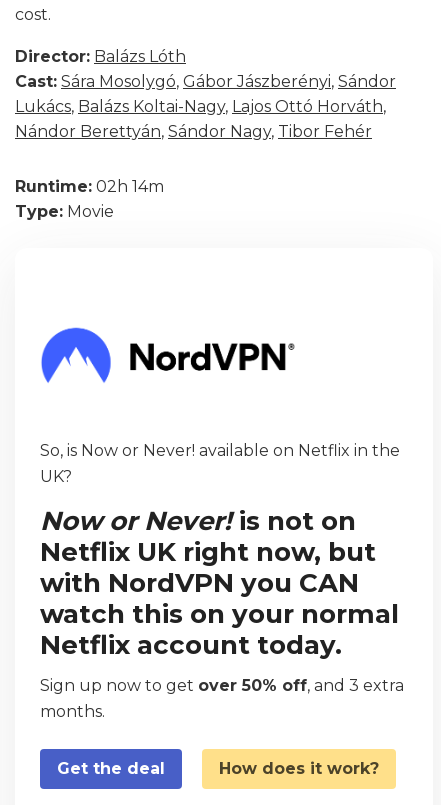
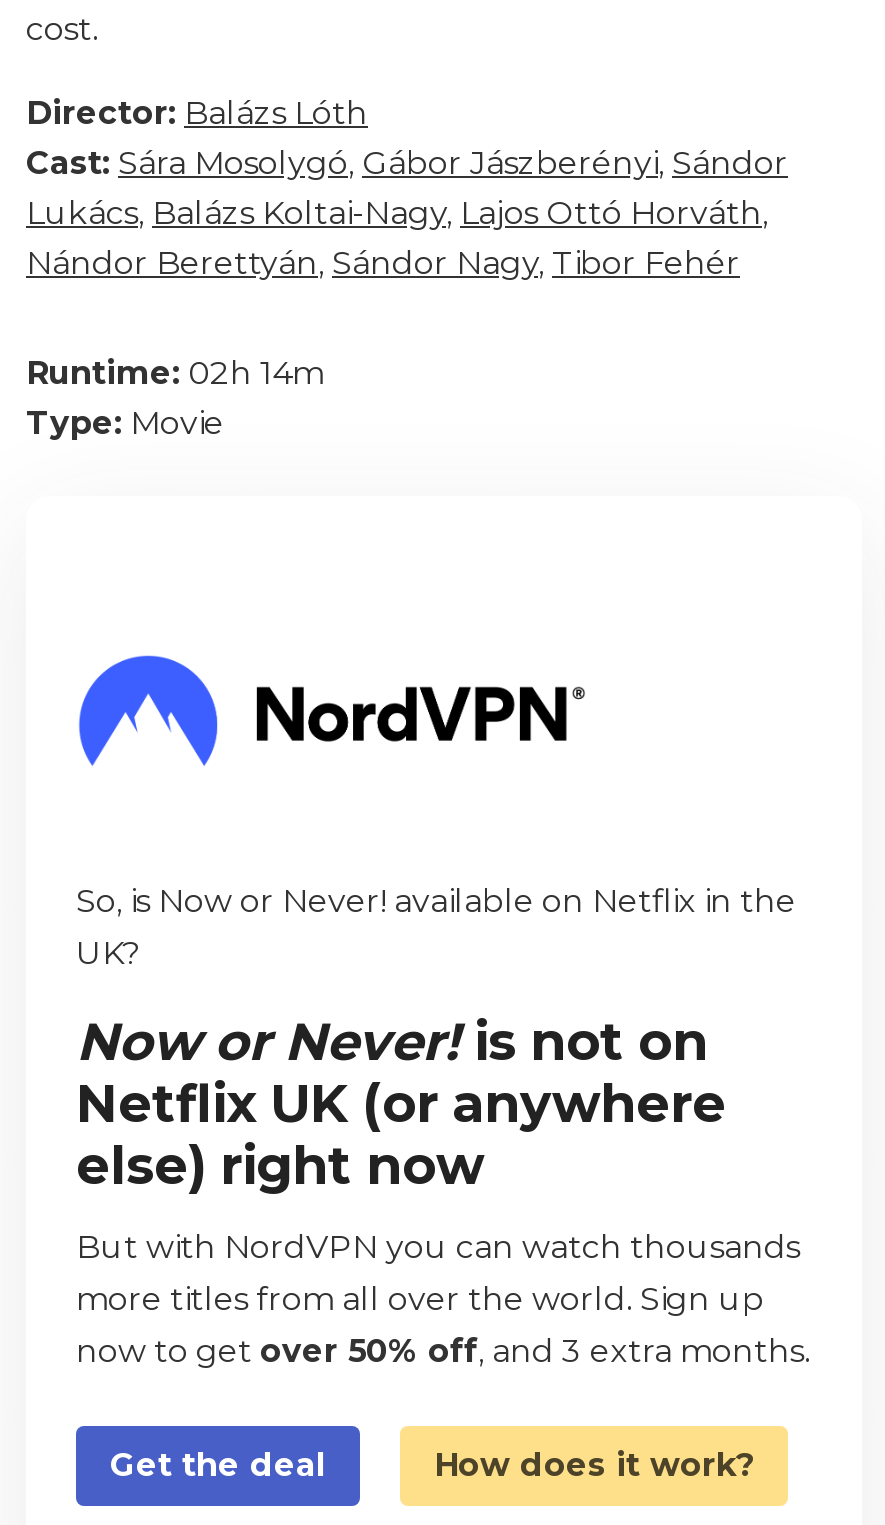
[40,536,399,661] Netflix UK right now, but | with NordVPN you CAN | watch this on your normal | Netflix account today. -> [76,1071,726,1197] Netflix UK (or anywhere | else) right now
[40,676,404,721] Sign up now to get over 50% off, and 3 extra | months. -> [76,1227,810,1369] But with NordVPN you can watch thousands | more titles from all over the world. Sign up | now to get over 50% off, and 3 extra months.

